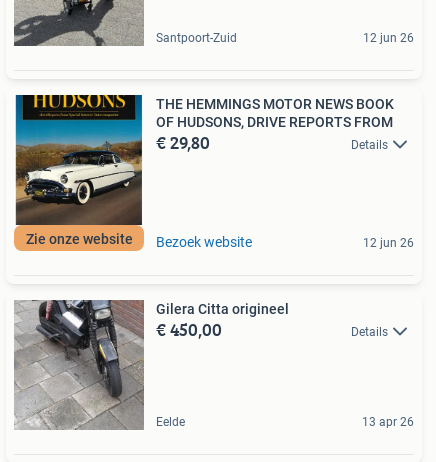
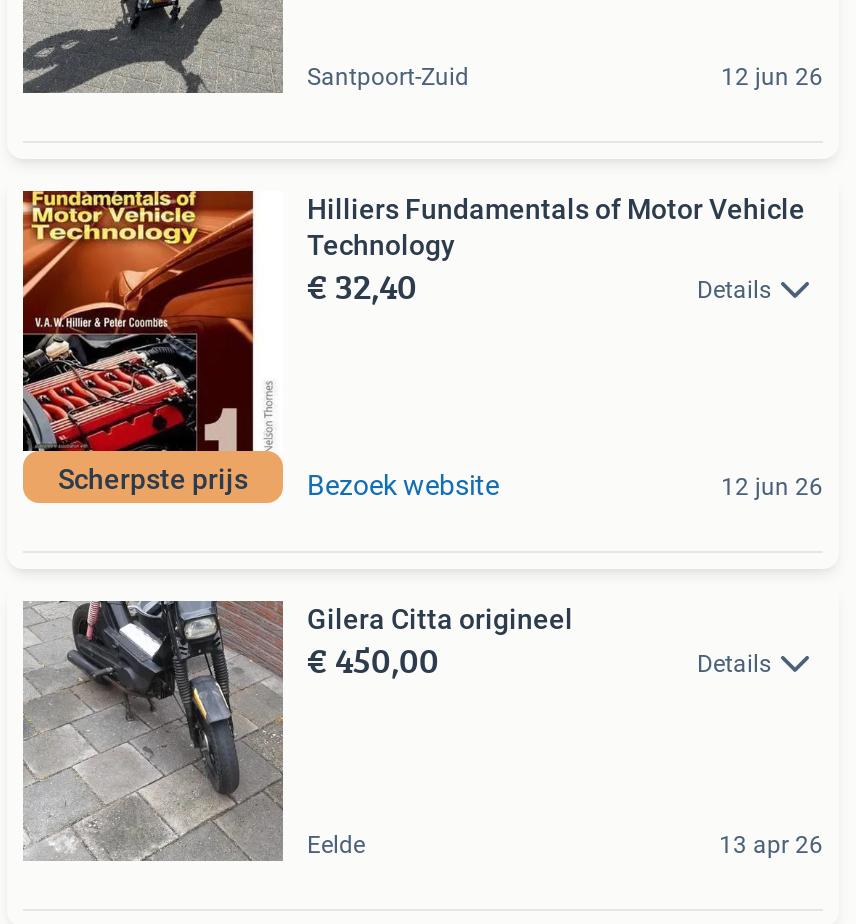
[14,94,143,247] [image] | Zie onze website -> [21,188,279,494] [image] | Scherpste prijs
[156,96,394,156] THE HEMMINGS MOTOR NEWS BOOK | OF HUDSONS, DRIVE REPORTS FROM | € 29,80 -> [307,192,805,312] Hilliers Fundamentals of Motor Vehicle | Technology | € 32,40

